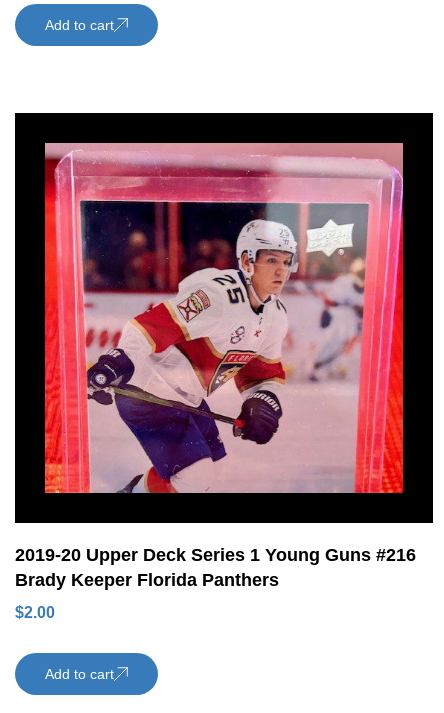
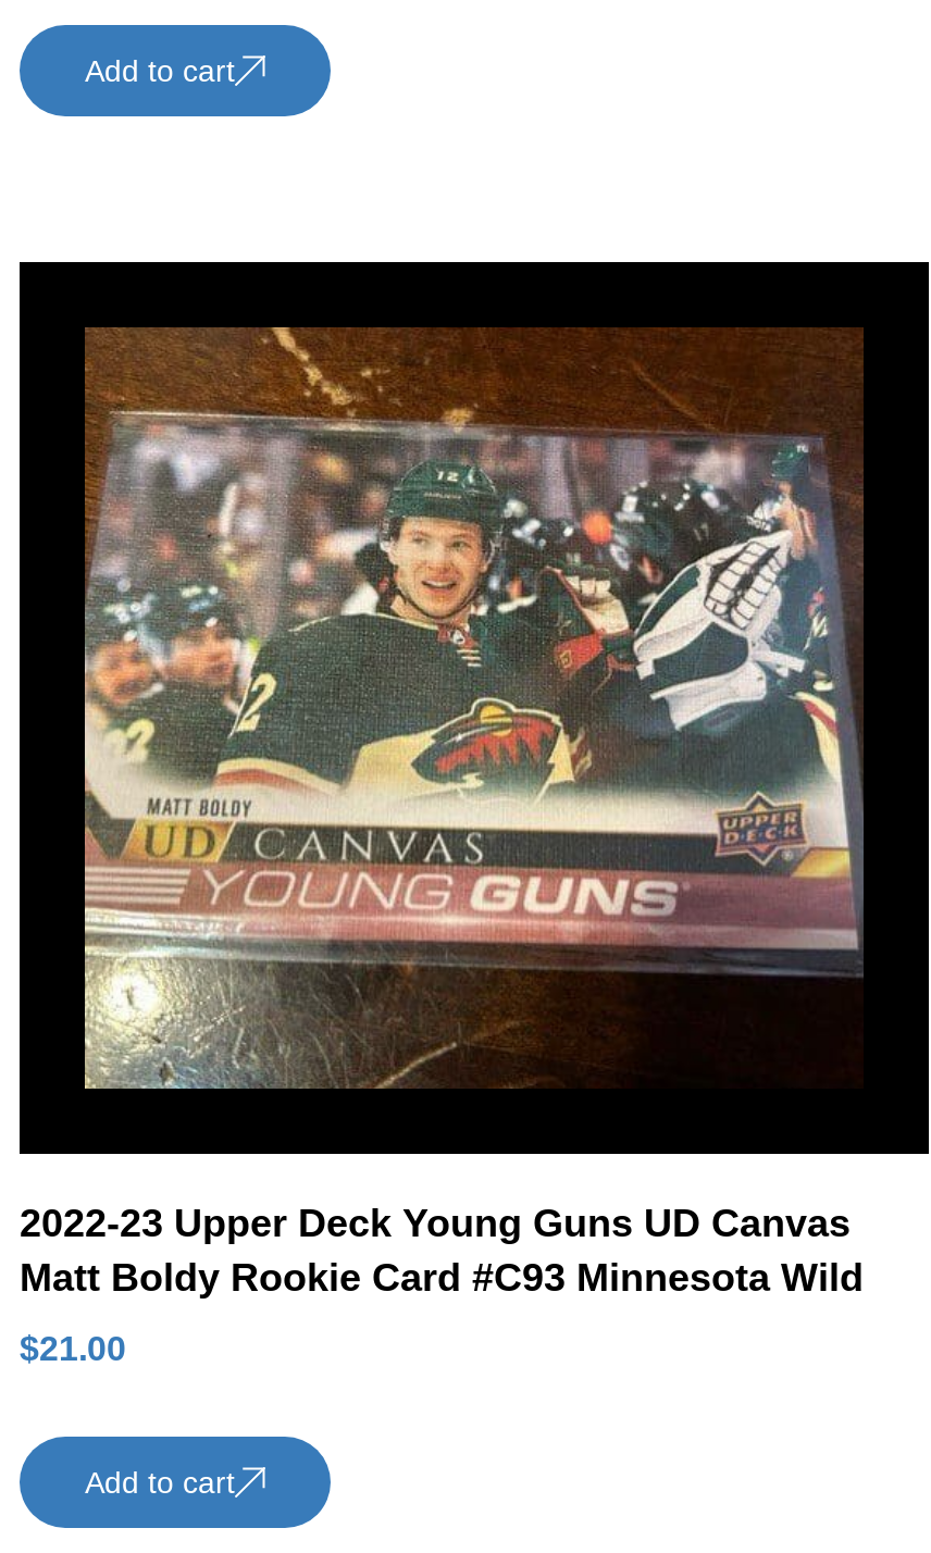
[44,142,404,494] [image] -> [83,326,866,1090] [image]
[15,545,416,590] 2019-20 Upper Deck Series 1 Young Guns #216 | Brady Keeper Florida Panthers -> [20,1201,864,1299] 2022-23 Upper Deck Young Guns UD Canvas | Matt Boldy Rookie Card #C93 Minnesota Wild
[15,604,55,621] $2.00 -> [20,1329,126,1366] $21.00

